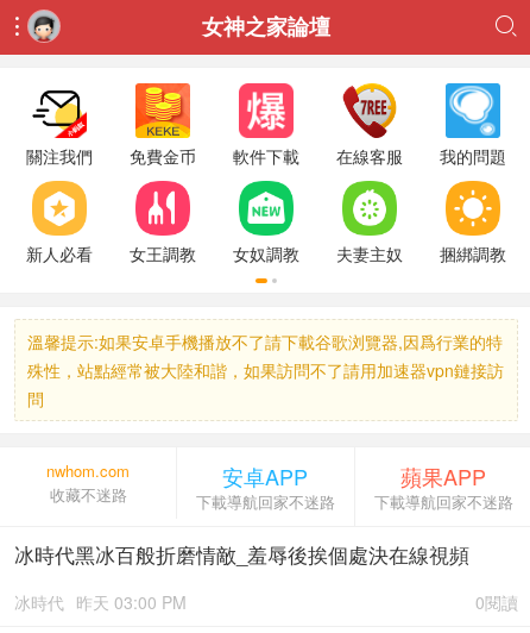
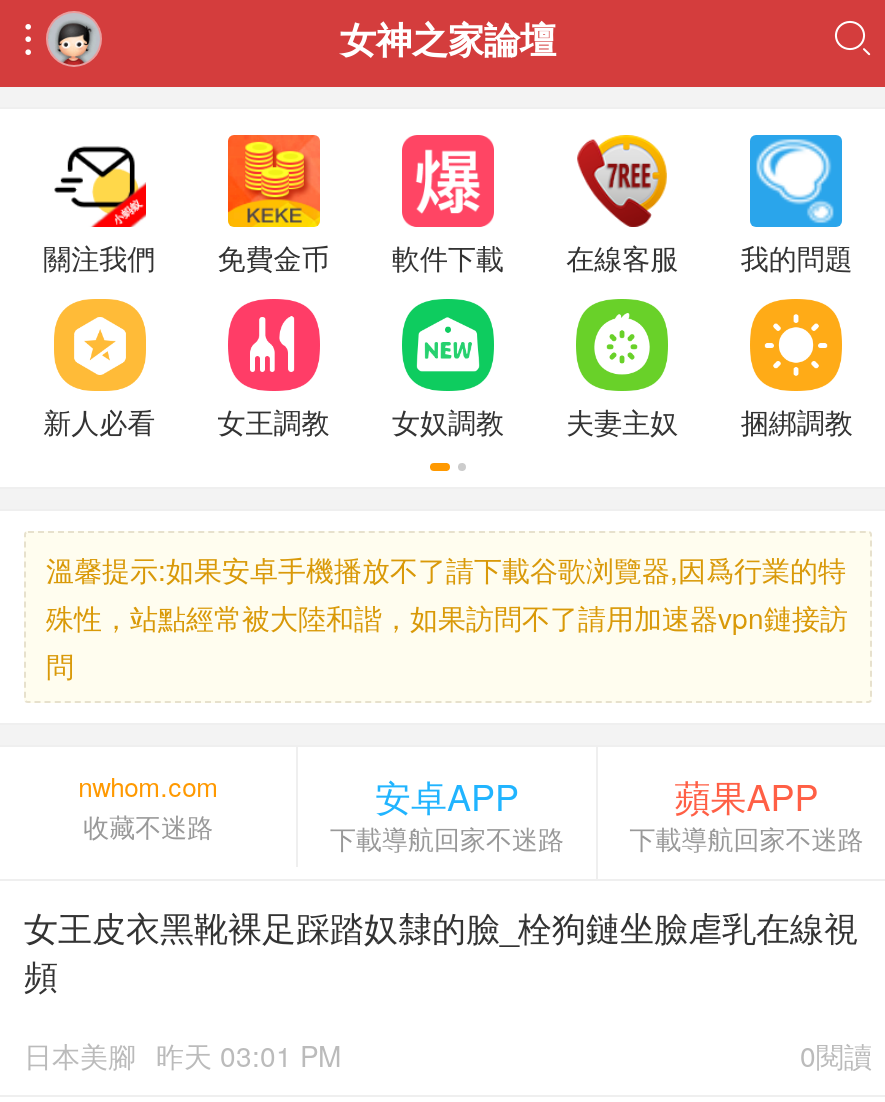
[14,539,469,569] 冰時代黑冰百般折磨情敵_羞辱後挨個處決在線視頻 -> [24,901,858,999] 女王皮衣黑靴裸足踩踏奴隸的臉_栓狗鏈坐臉虐乳在線視 | 頻
[14,590,187,614] 冰時代 昨天 03:00 PM -> [24,1035,342,1075] 日本美腳 昨天 03:01 PM

